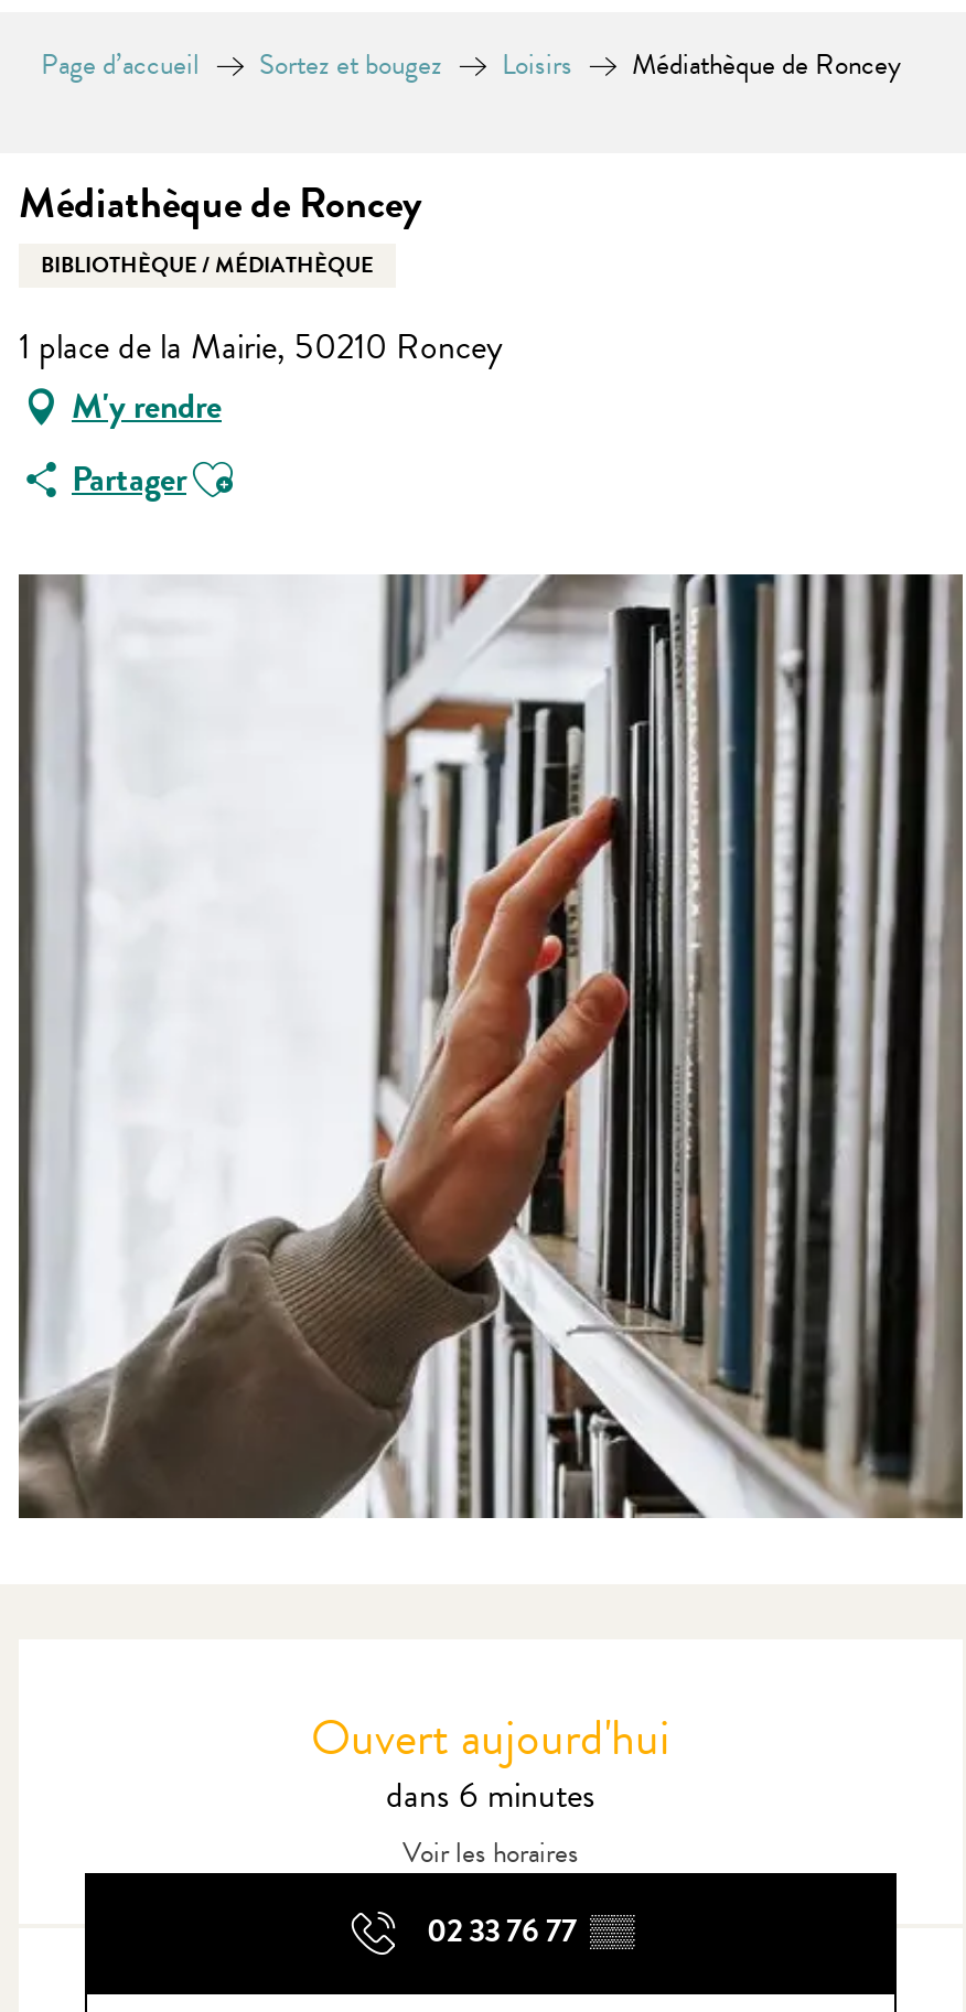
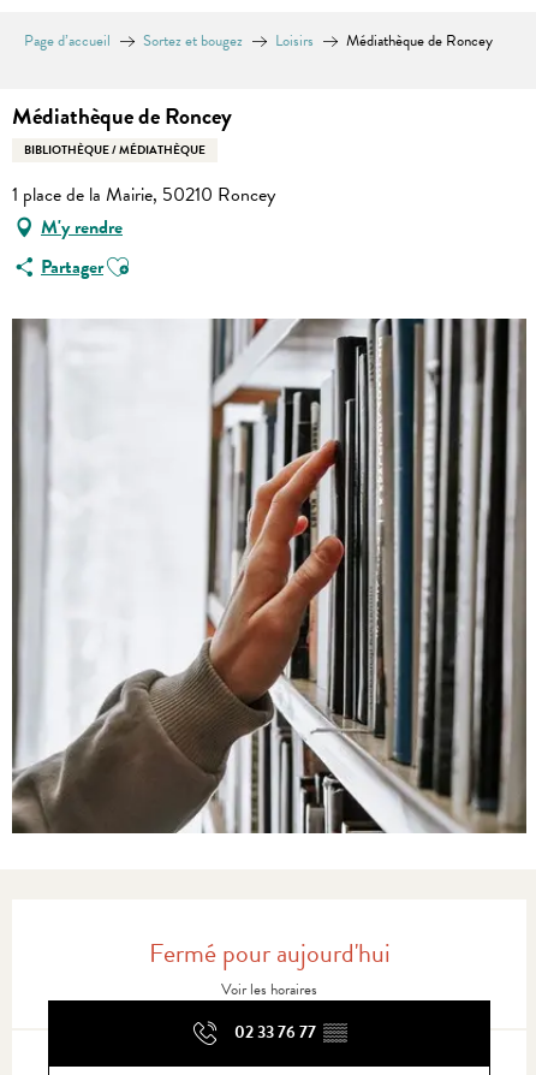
[311,1702,670,1823] Ouvert aujourd'hui | dans 6 minutes -> [148,933,390,973] Fermé pour aujourd'hui

